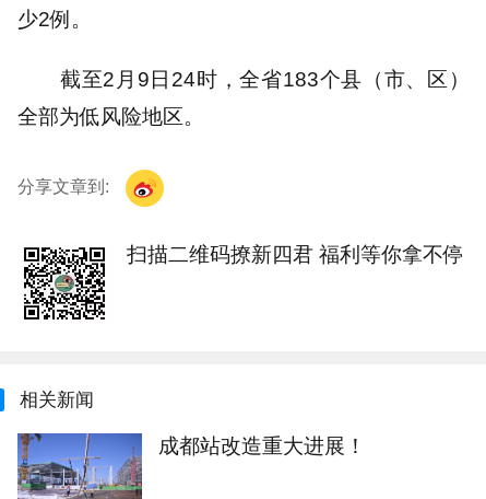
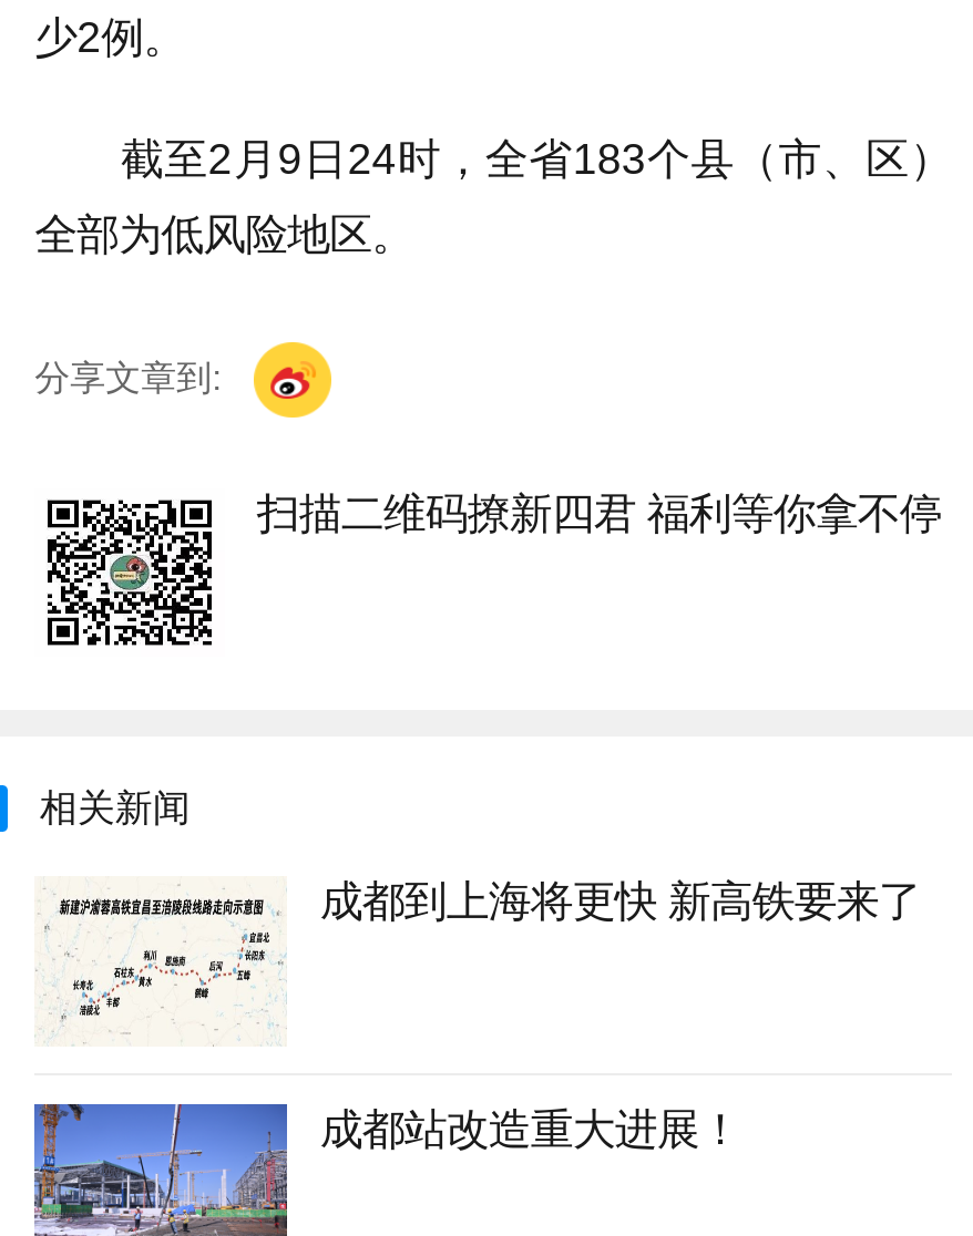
none -> [37,876,921,1058] [image] | 成都到上海将更快 新高铁要来了

